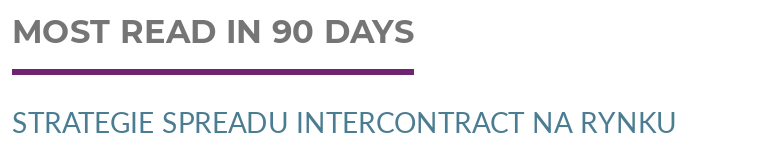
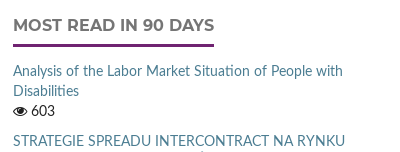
none -> [13,64,343,118] Analysis of the Labor Market Situation of People with | Disabilities | 603

